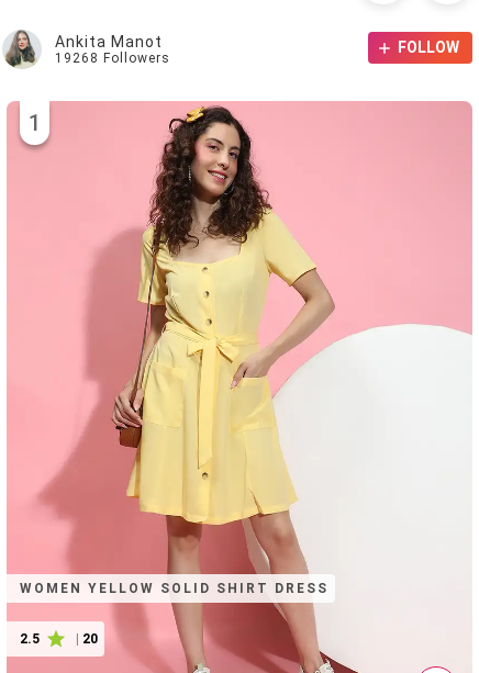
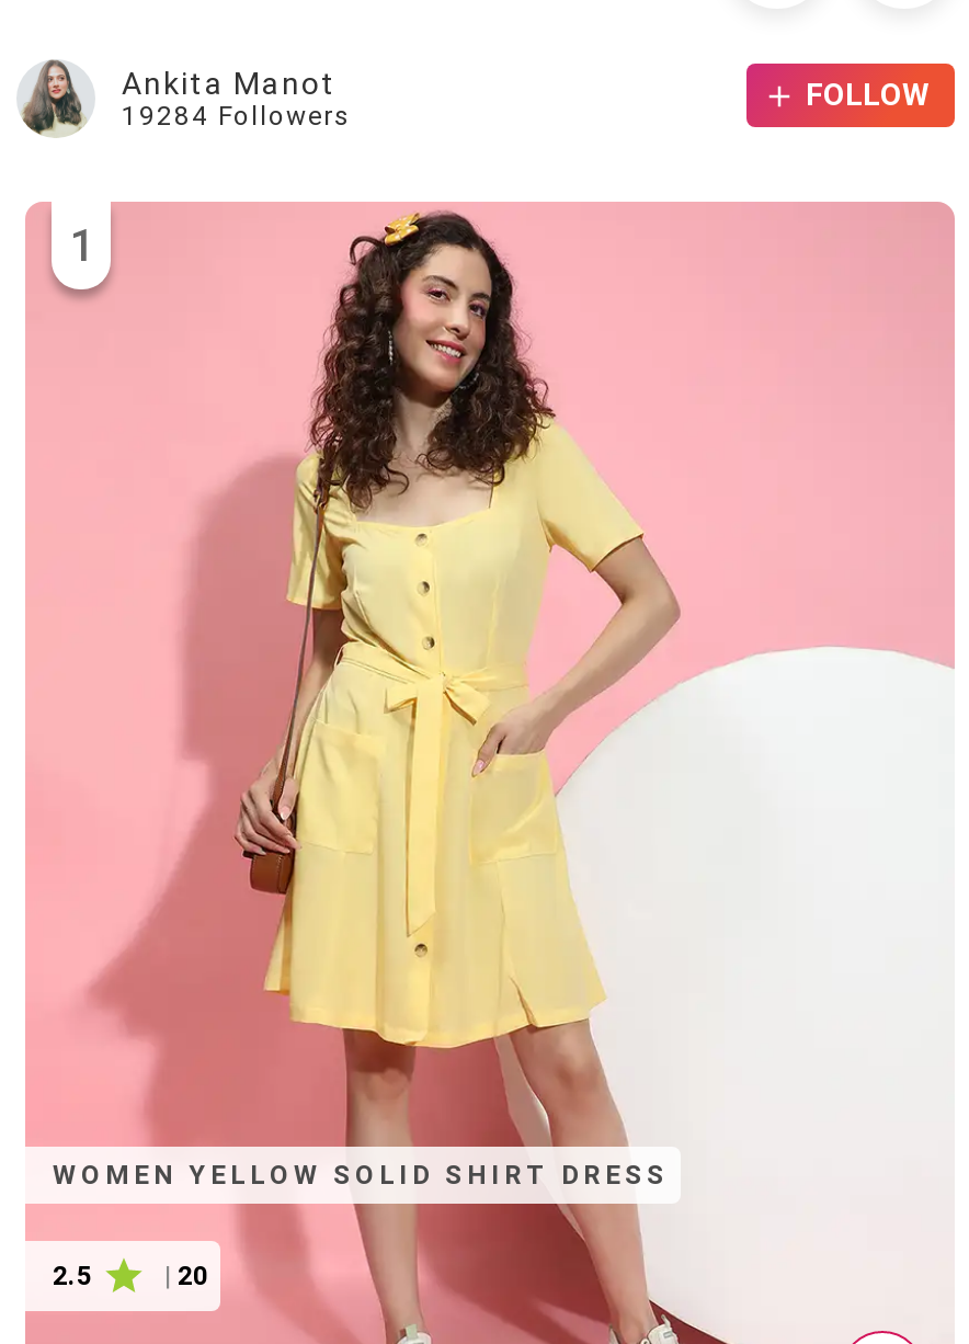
[55,51,170,66] 19268 Followers -> [122,101,352,132] 19284 Followers

